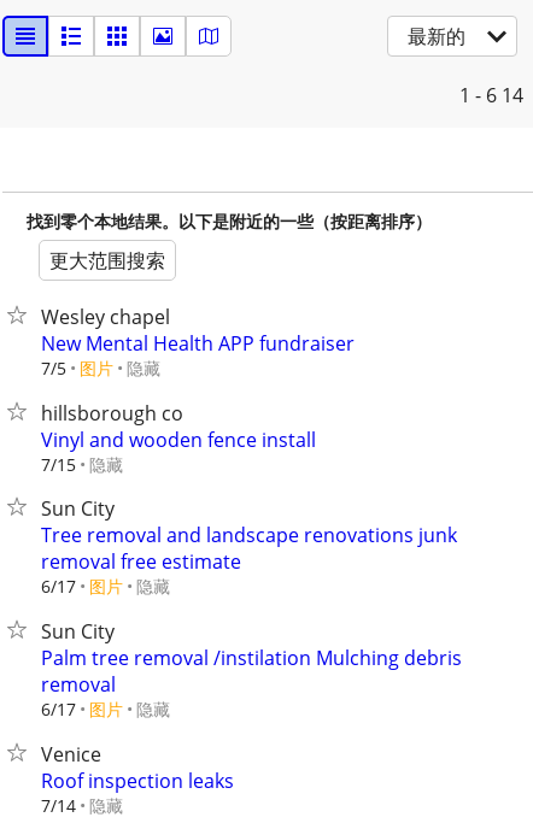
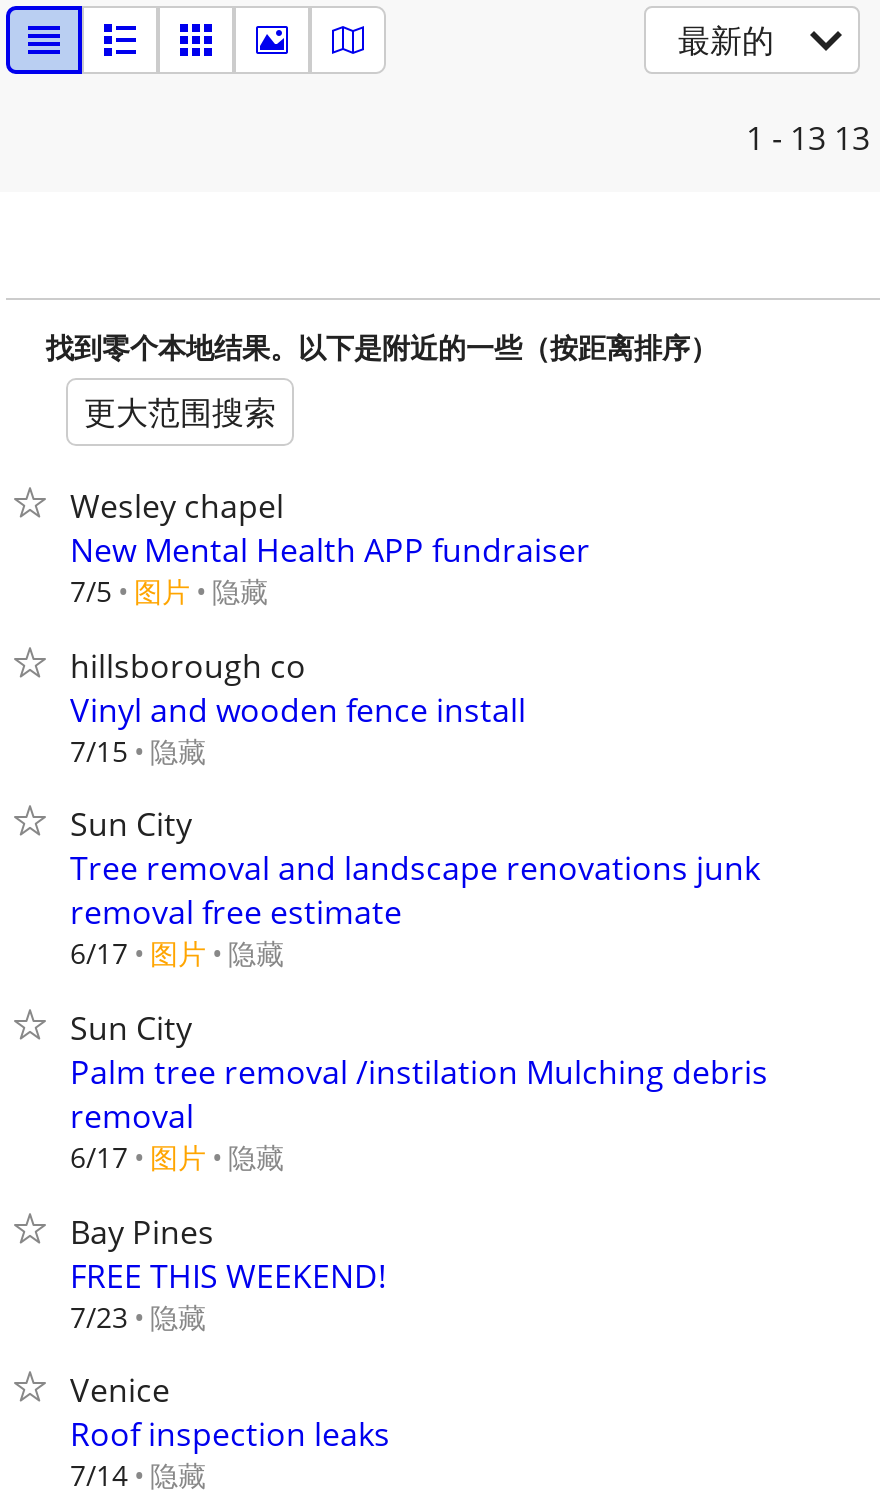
[459,82,523,108] 1 - 6 14 -> [746,116,870,160] 1 - 13 13
none -> [70,1210,386,1336] Bay Pines | FREE THIS WEEKEND! | 7/23 隐藏

